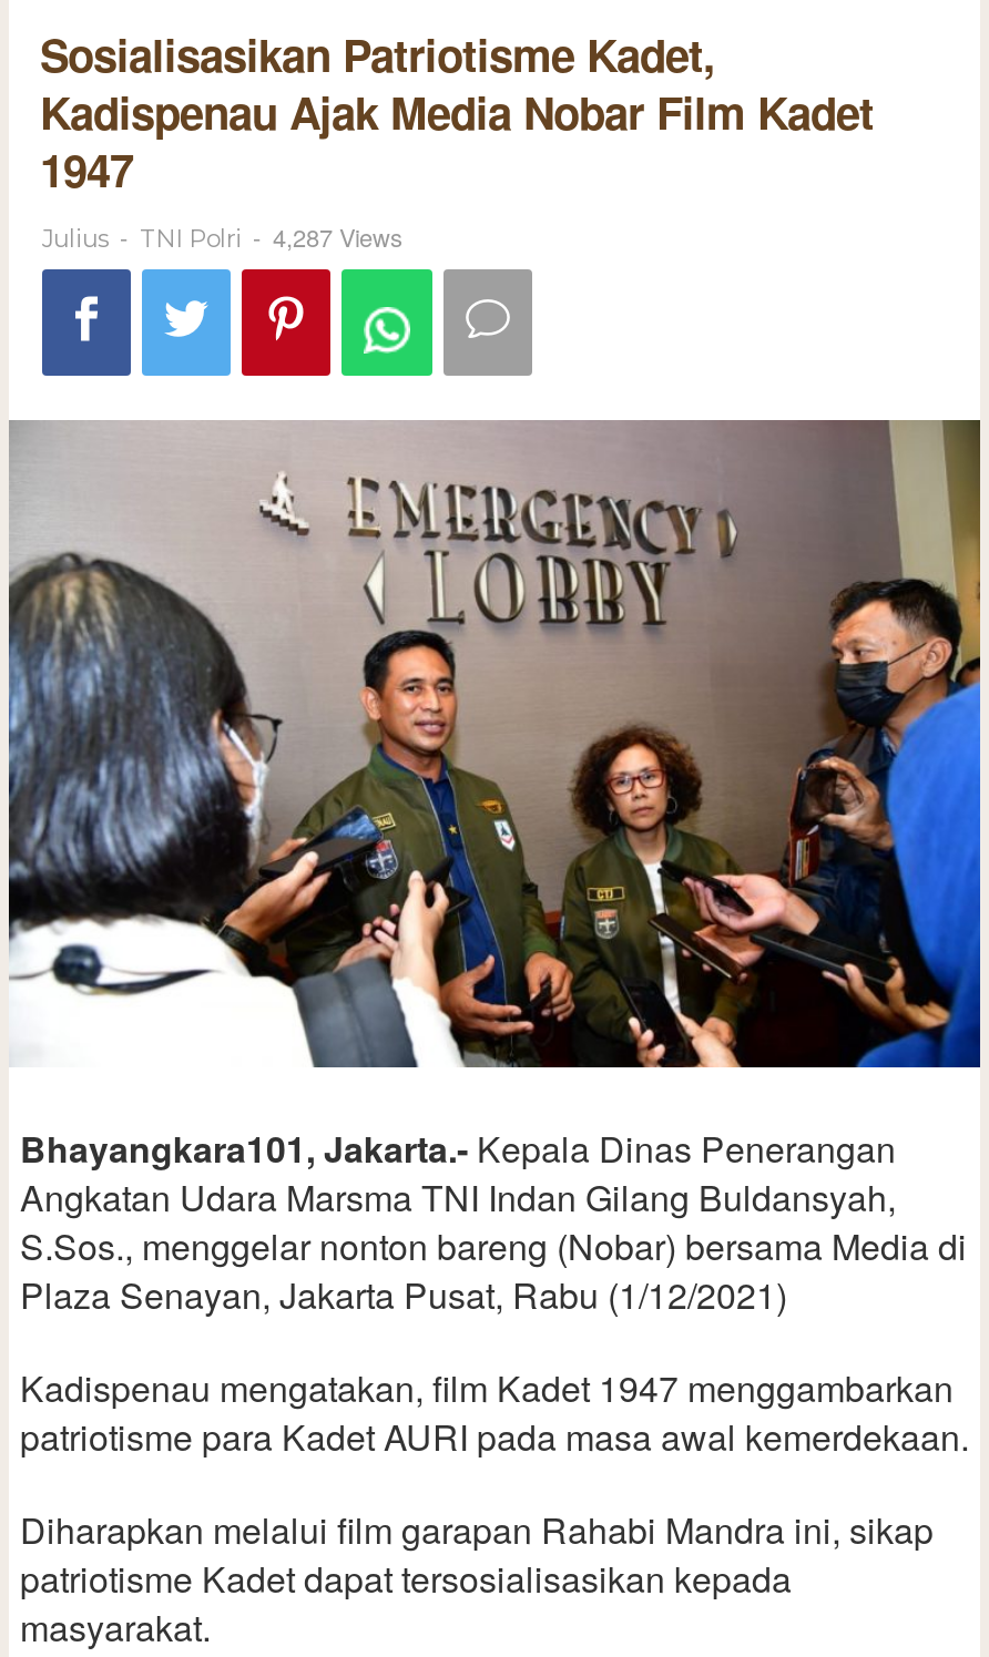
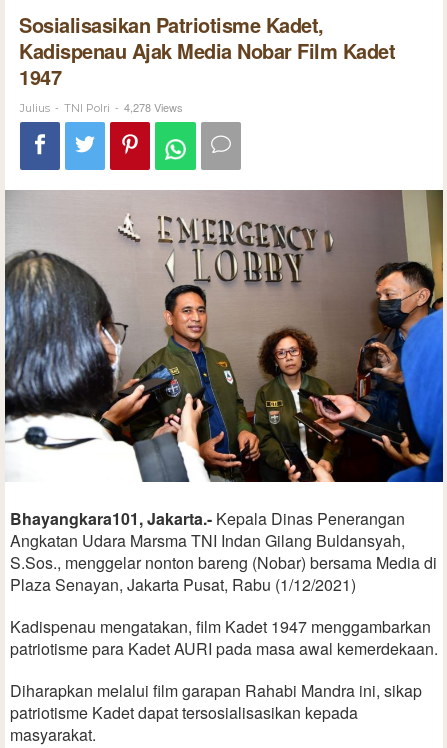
[42,218,404,253] Julius - TNI Polri - 4,287 Views -> [20,99,183,115] Julius - TNI Polri - 4,278 Views

